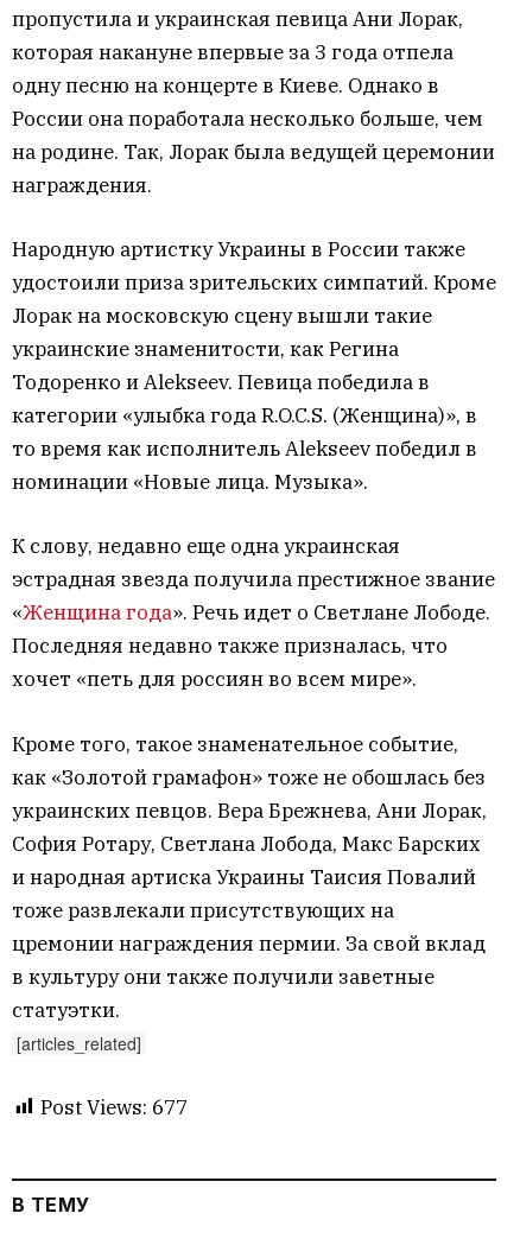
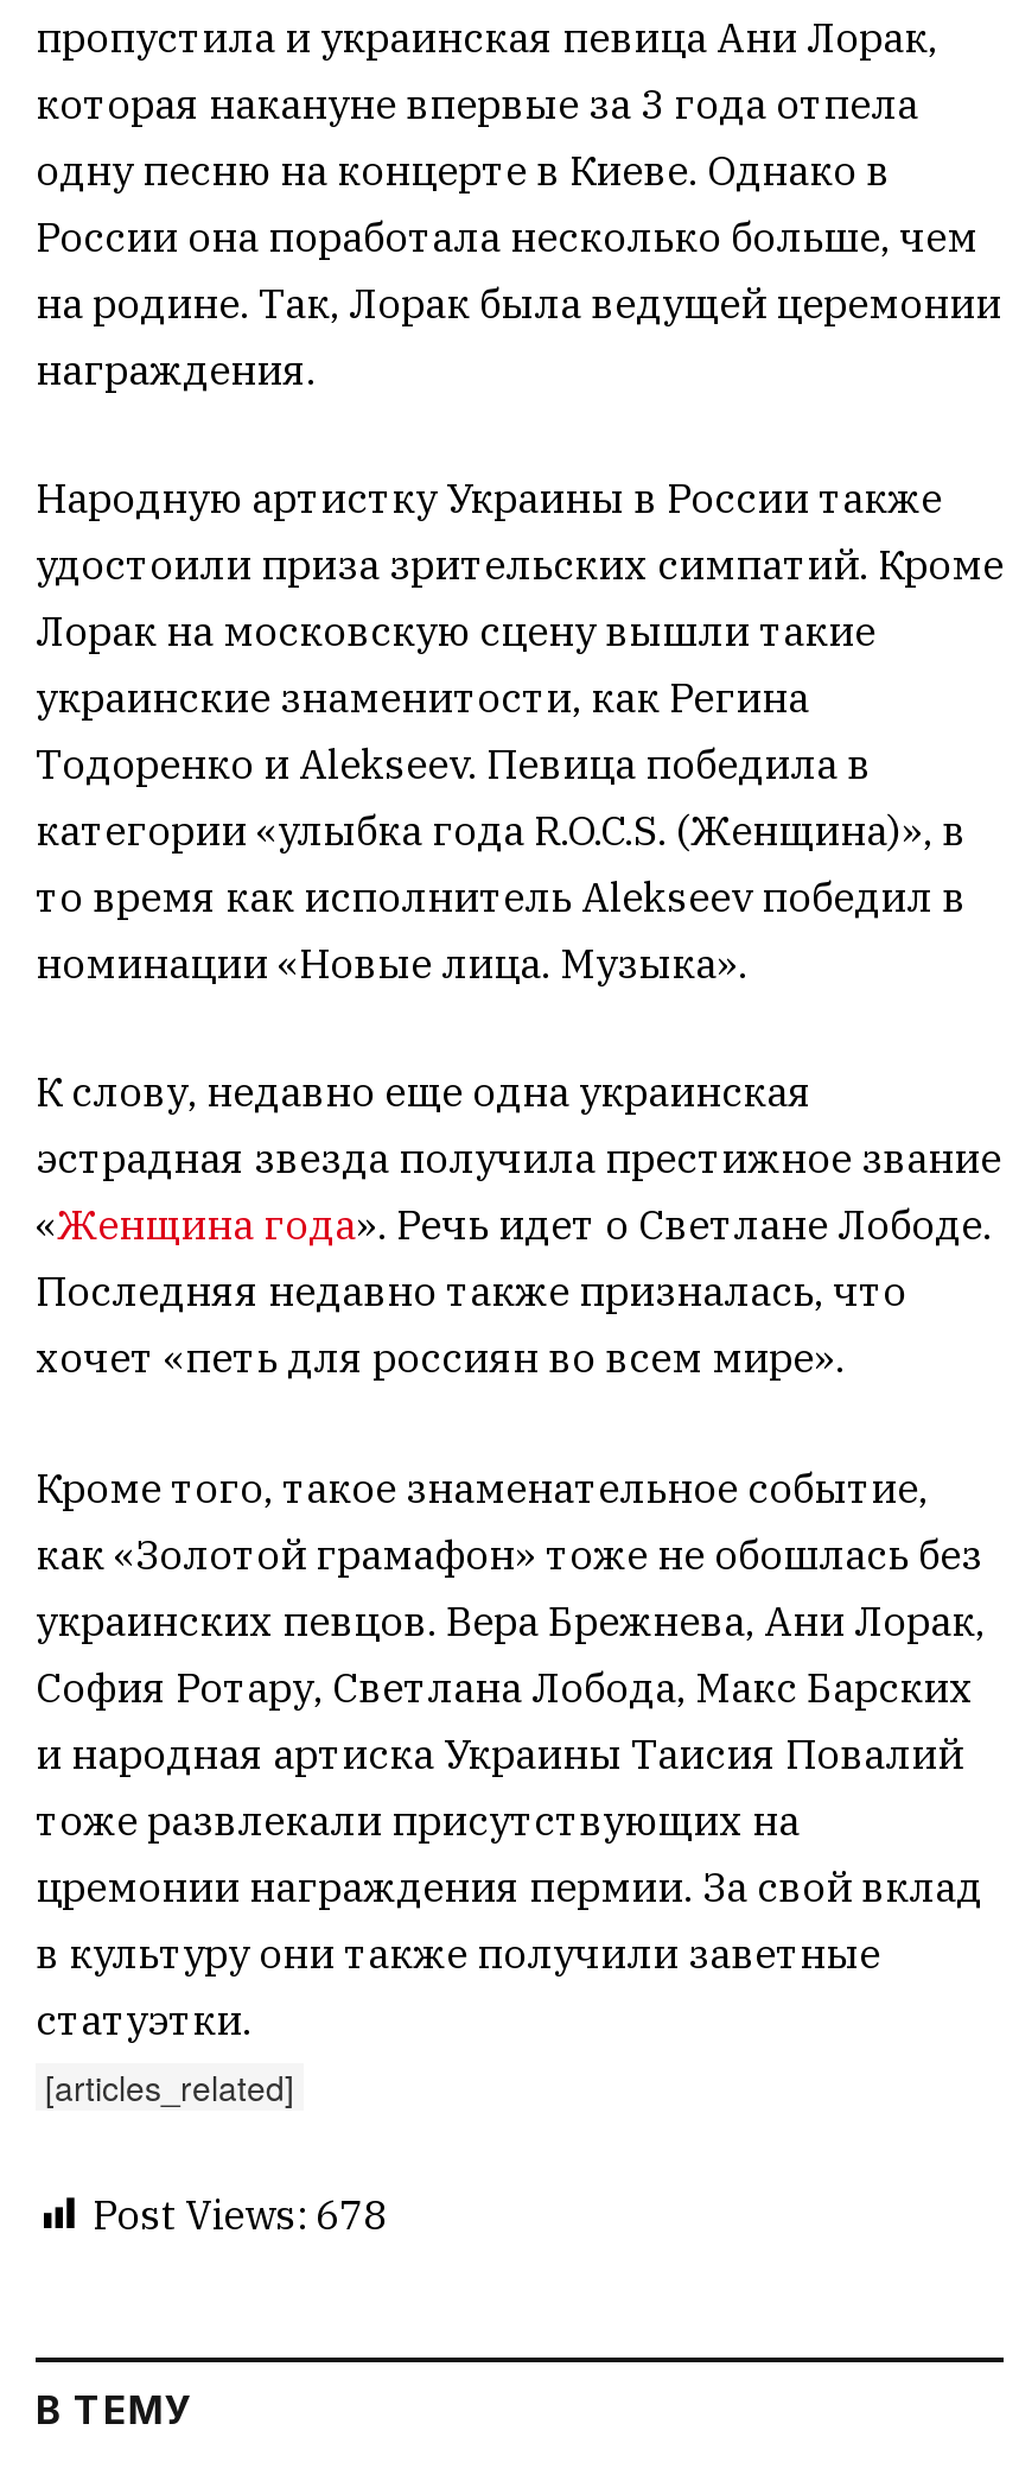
[40,1094,188,1120] Post Views: 677 -> [93,2188,387,2240] Post Views: 678

